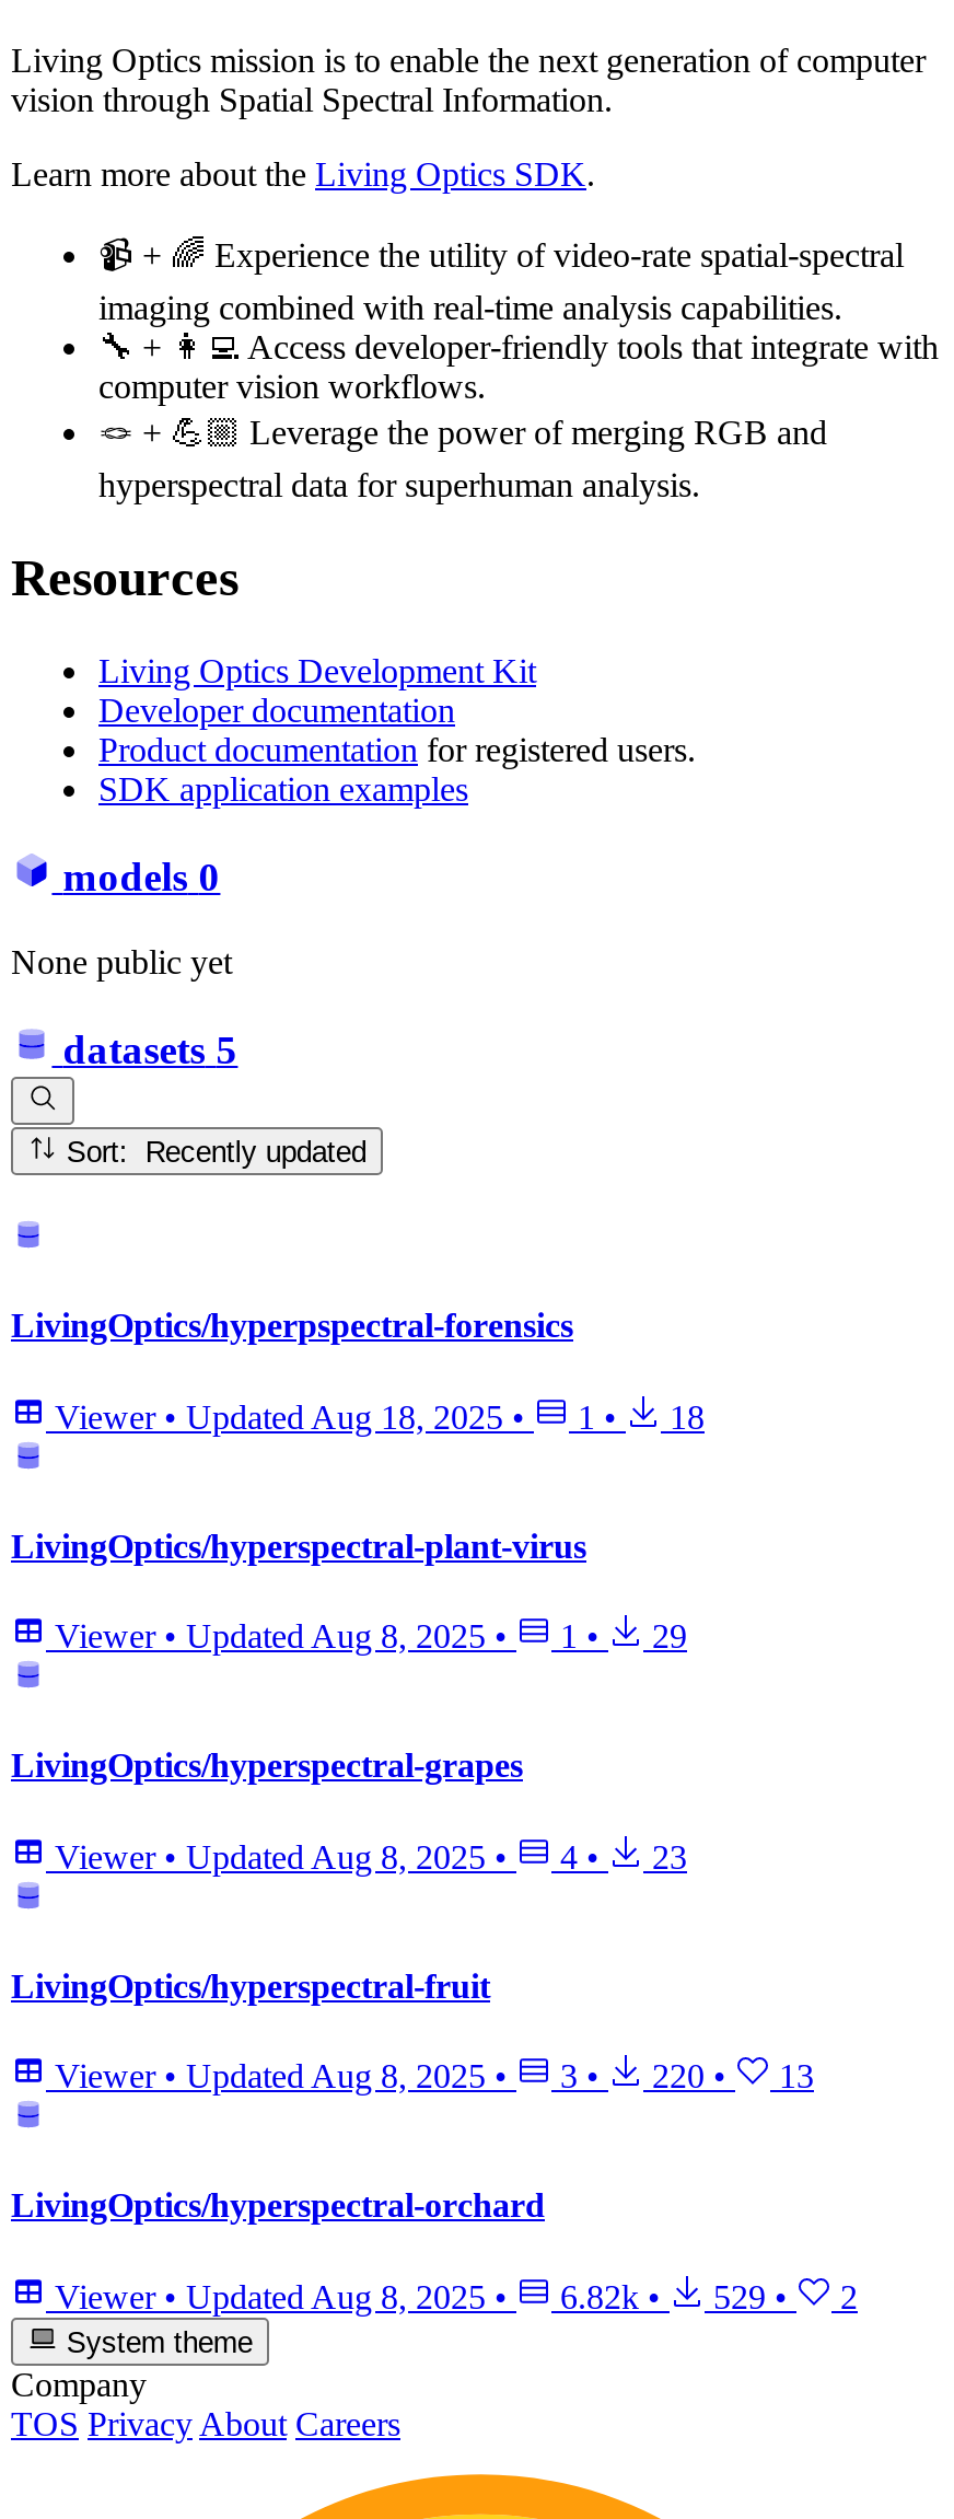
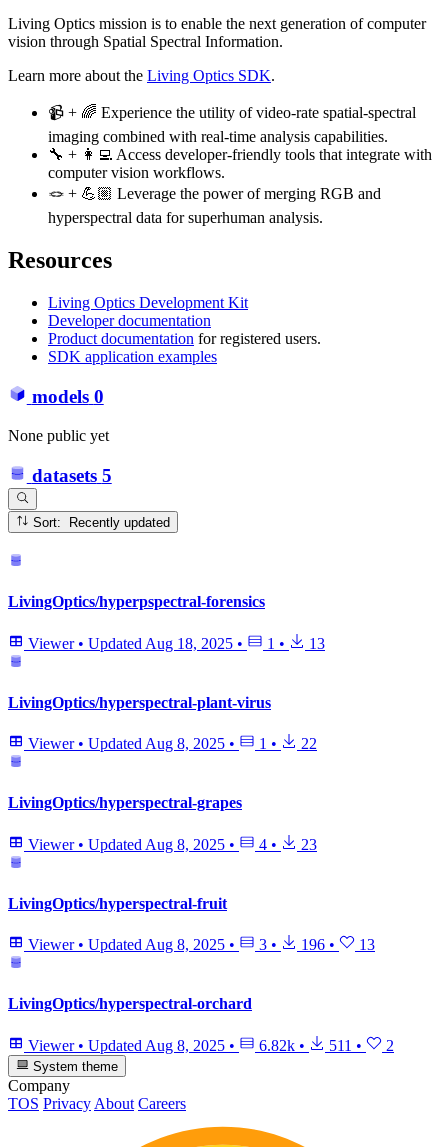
[46,1397,705,1435] Viewer • Updated Aug 18, 2025 • 1 • 18 -> [24,634,325,651] Viewer • Updated Aug 18, 2025 • 1 • 13
[46,1617,687,1655] Viewer • Updated Aug 8, 2025 • 1 • 29 -> [24,735,317,752] Viewer • Updated Aug 8, 2025 • 1 • 22
[46,2057,814,2095] Viewer • Updated Aug 8, 2025 • 3 • 220 • 13 -> [24,936,375,953] Viewer • Updated Aug 8, 2025 • 3 • 196 • 13
[46,2277,858,2315] Viewer • Updated Aug 8, 2025 • 6.82k • 529 • 2 -> [24,1037,394,1054] Viewer • Updated Aug 8, 2025 • 6.82k • 511 • 2

